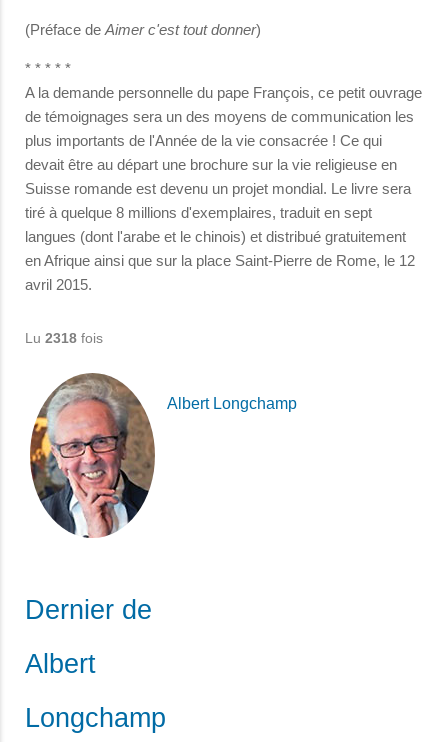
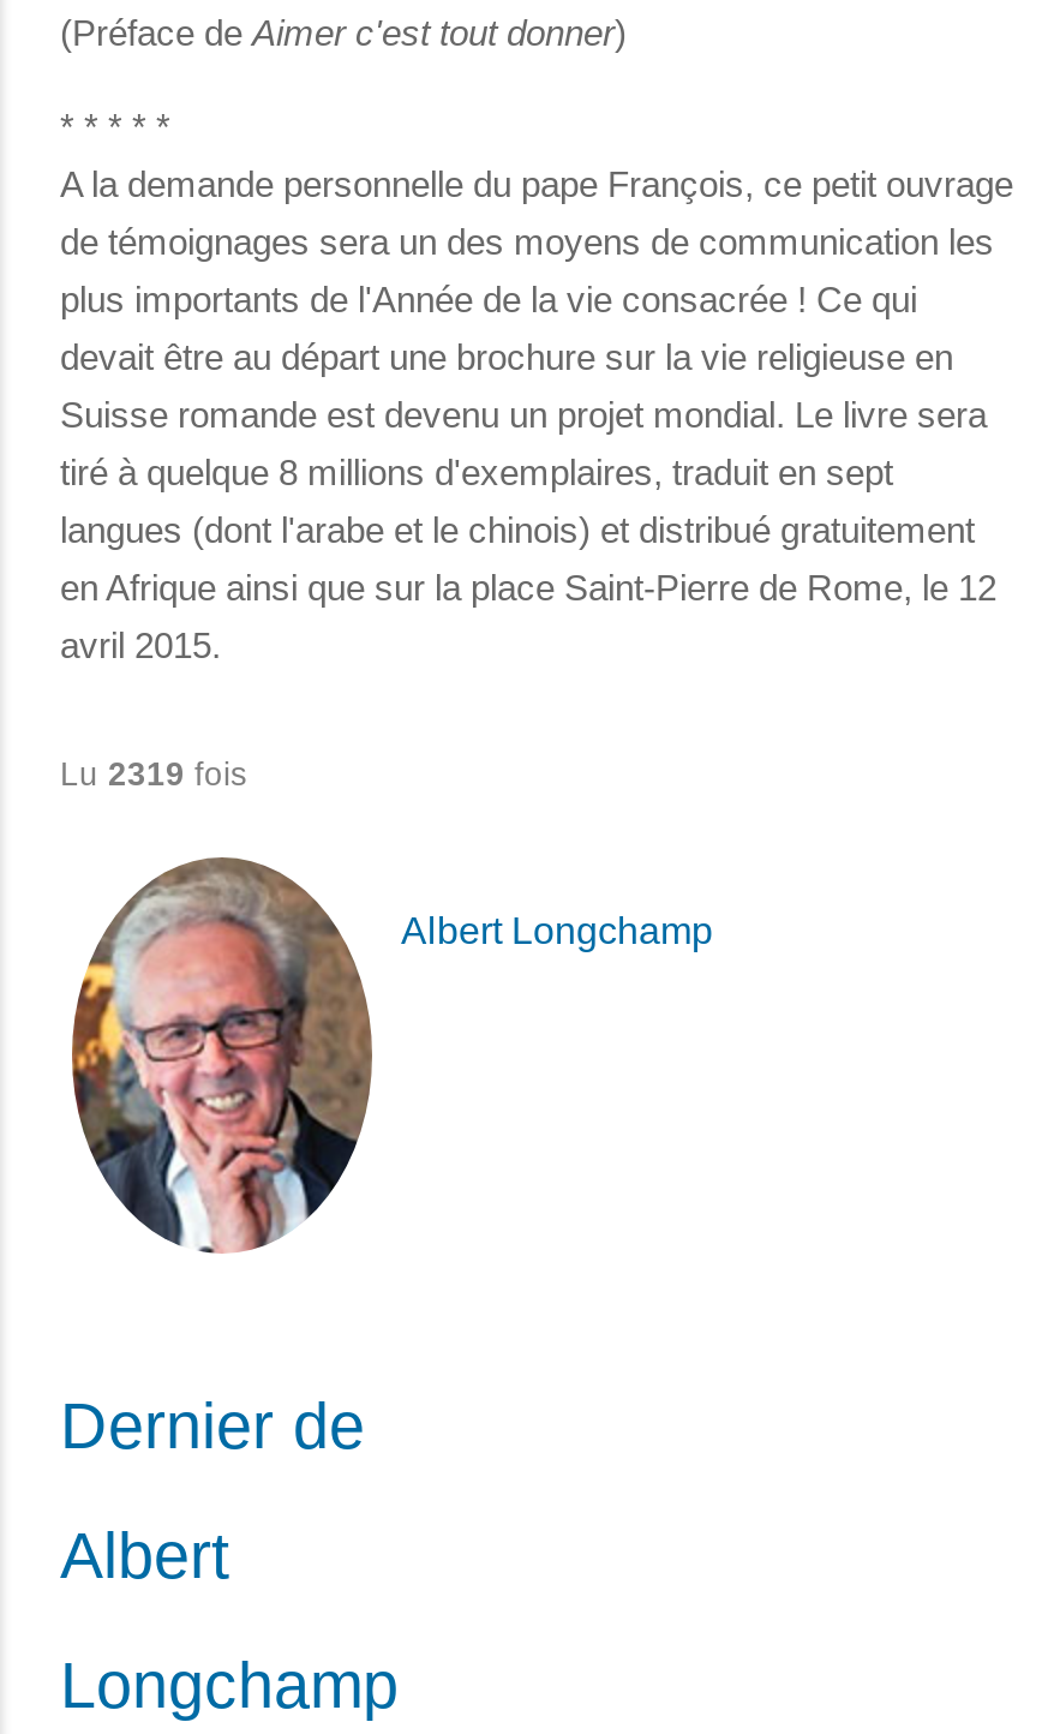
[25,331,103,346] Lu 2318 fois -> [60,758,247,794] Lu 2319 fois

